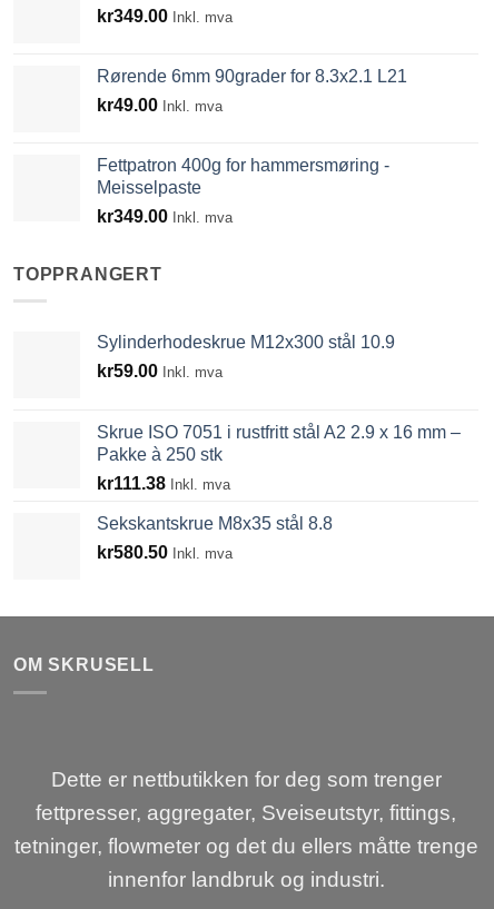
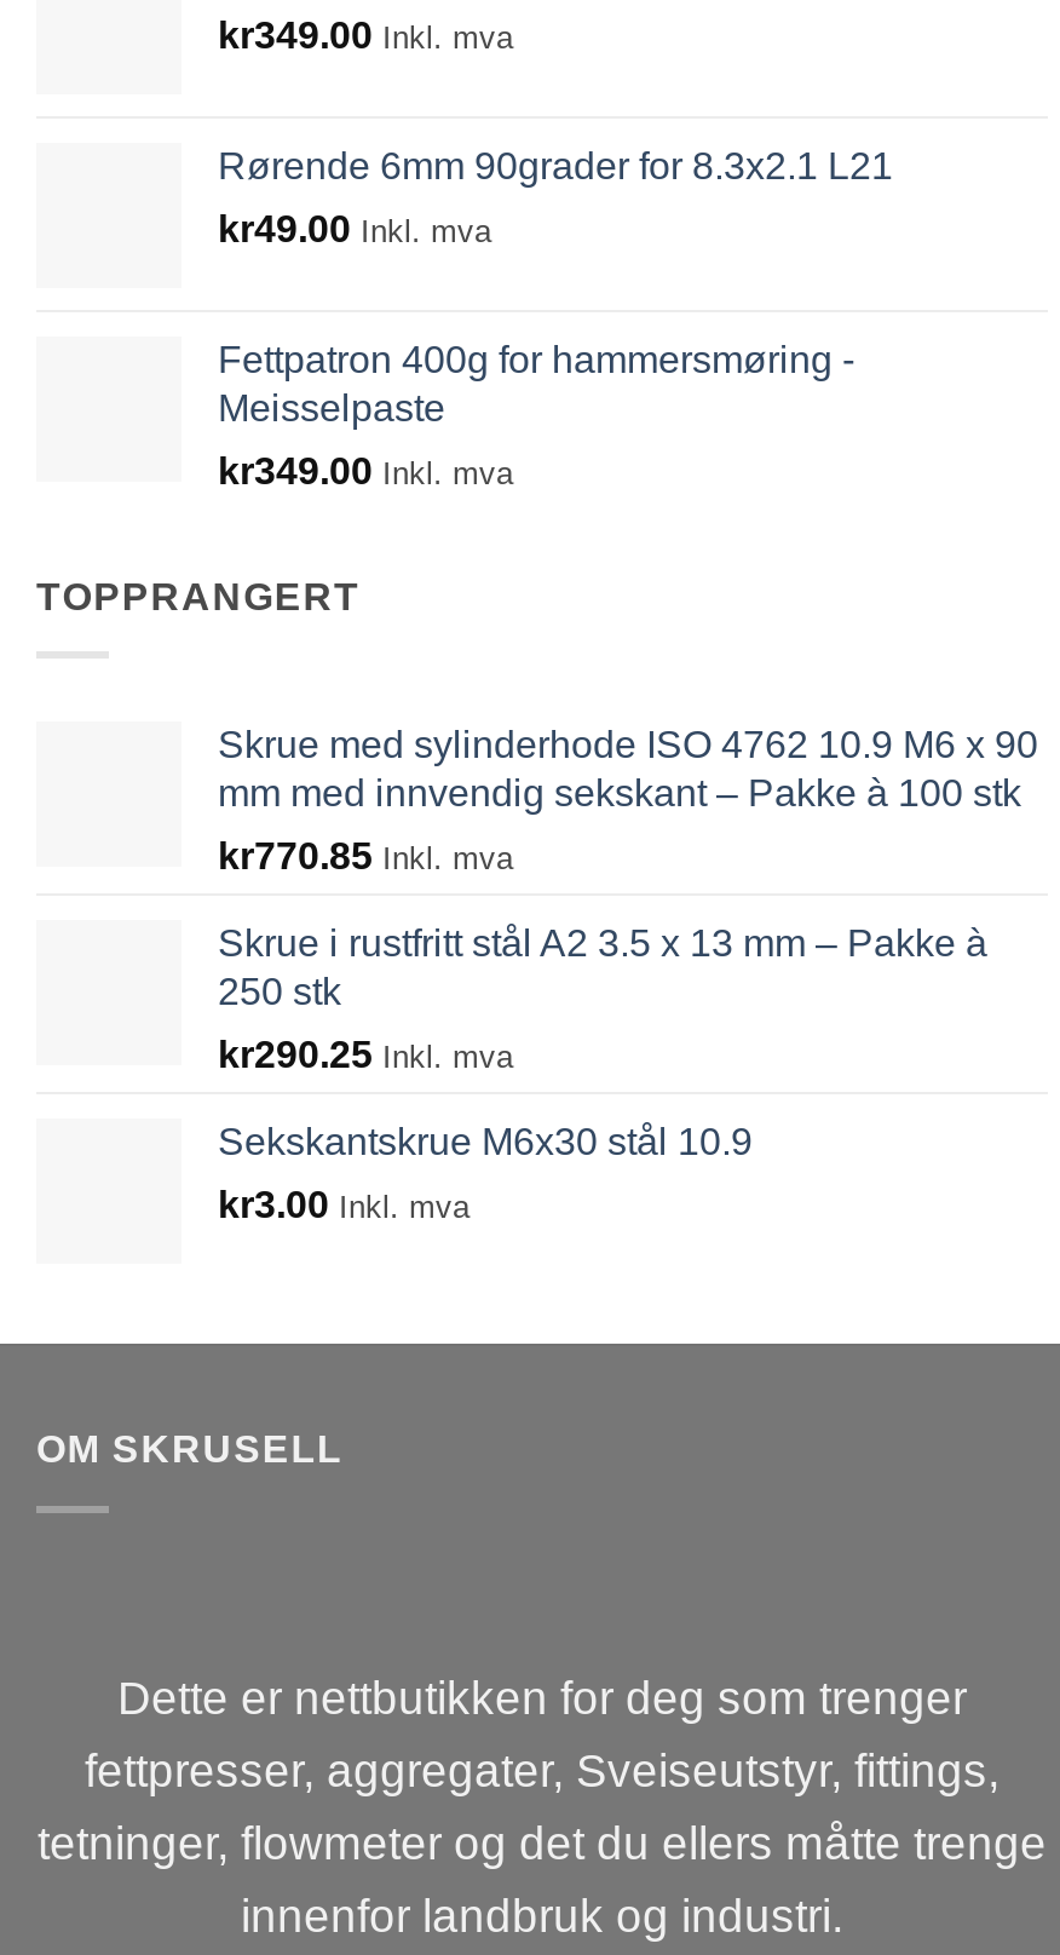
[97,333,395,352] Sylinderhodeskrue M12x300 stål 10.9 -> [218,725,1038,814] Skrue med sylinderhode ISO 4762 10.9 M6 x 90 | mm med innvendig sekskant – Pakke à 100 stk
[97,362,223,381] kr59.00 Inkl. mva -> [218,836,513,877] kr770.85 Inkl. mva
[97,423,461,464] Skrue ISO 7051 i rustfritt stål A2 2.9 x 16 mm – | Pakke à 250 stk -> [218,923,987,1013] Skrue i rustfritt stål A2 3.5 x 13 mm – Pakke à | 250 stk
[97,474,230,493] kr111.38 Inkl. mva -> [218,1035,513,1076] kr290.25 Inkl. mva
[97,514,333,533] Sekskantskrue M8x35 stål 8.8 -> [218,1122,753,1163] Sekskantskrue M6x30 stål 10.9
[97,543,233,562] kr580.50 Inkl. mva -> [218,1185,469,1226] kr3.00 Inkl. mva

